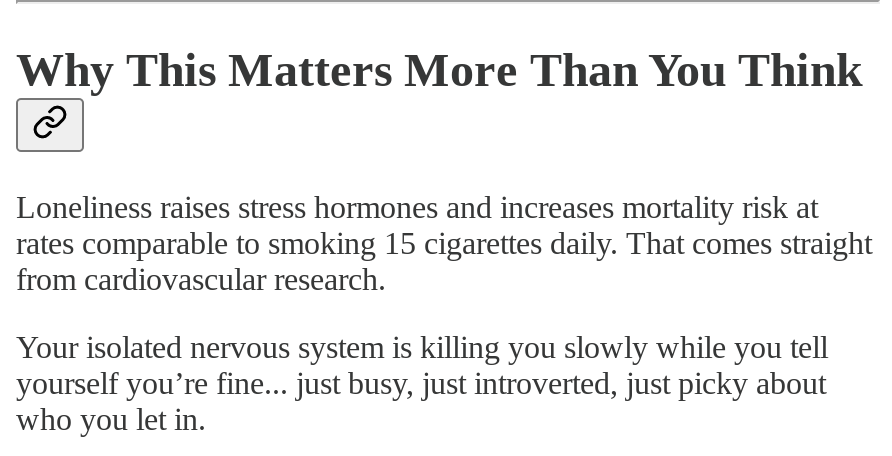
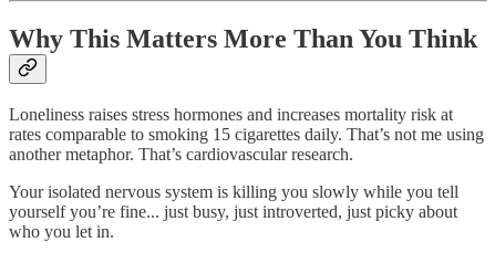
[16,227,872,297] rates comparable to smoking 15 cigarettes daily. That comes straight | from cardiovascular research. -> [9,125,484,164] rates comparable to smoking 15 cigarettes daily. That’s not me using | another metaphor. That’s cardiovascular research.

